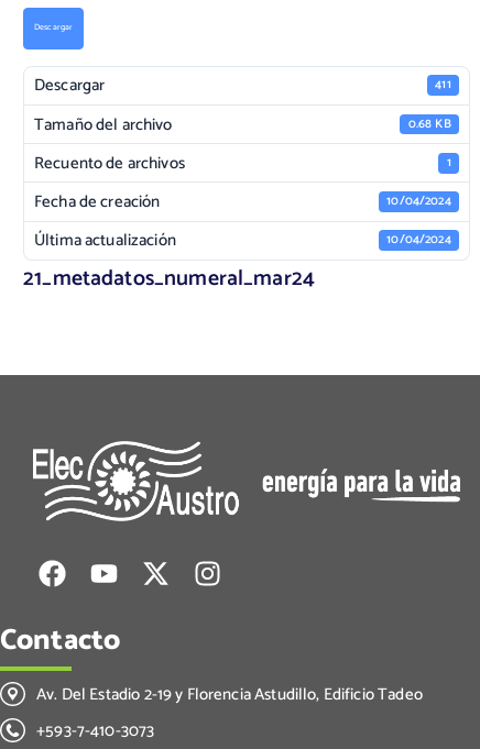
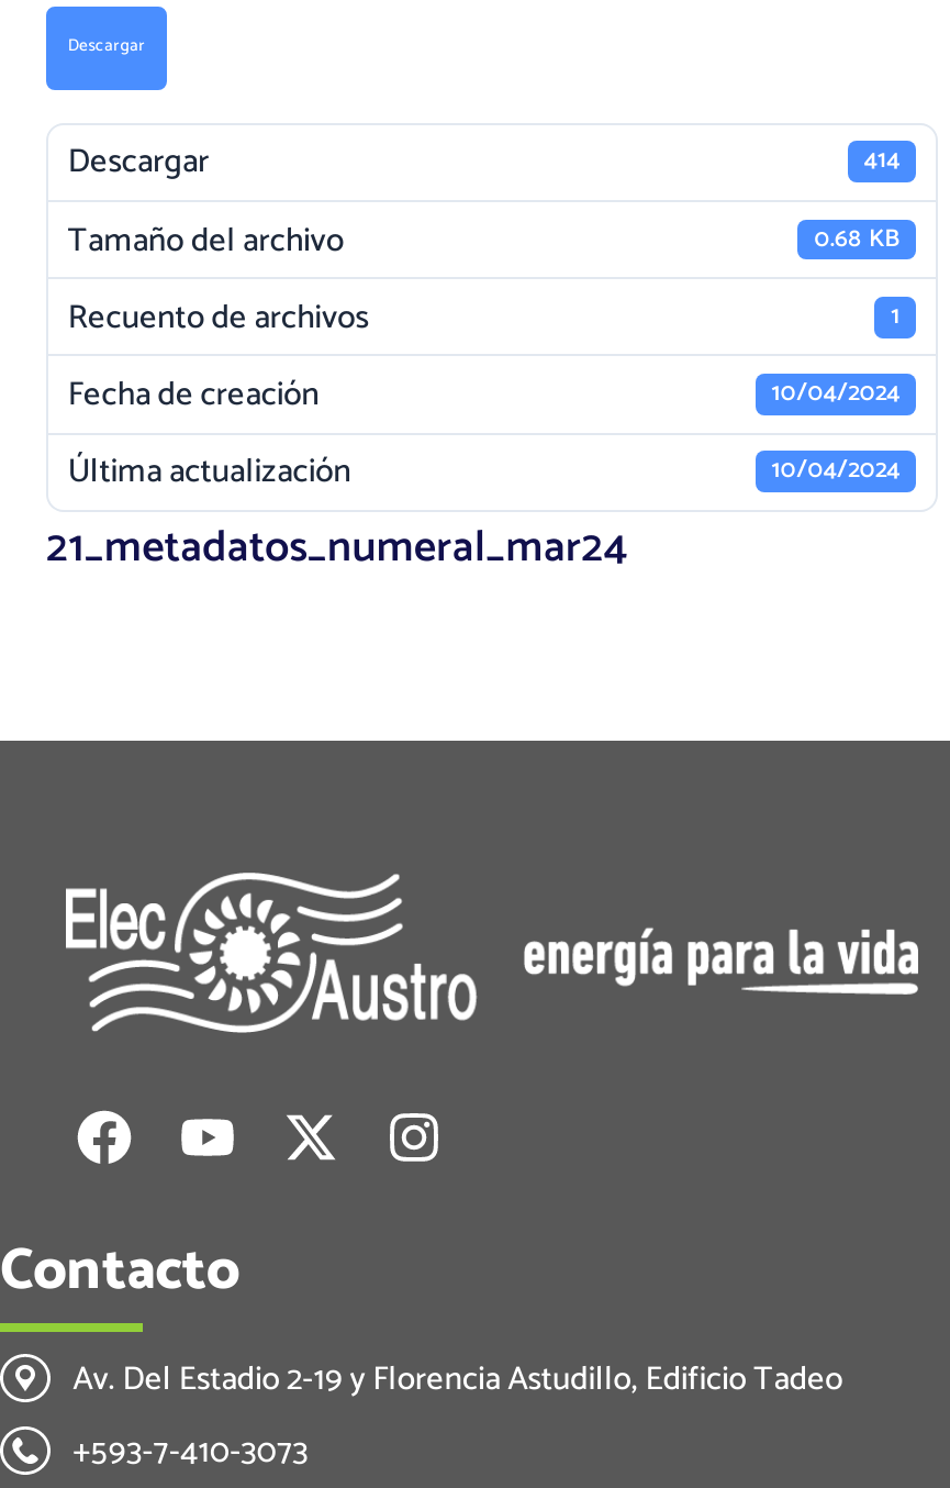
[435,75,451,95] 411 -> [864,141,900,181] 414

